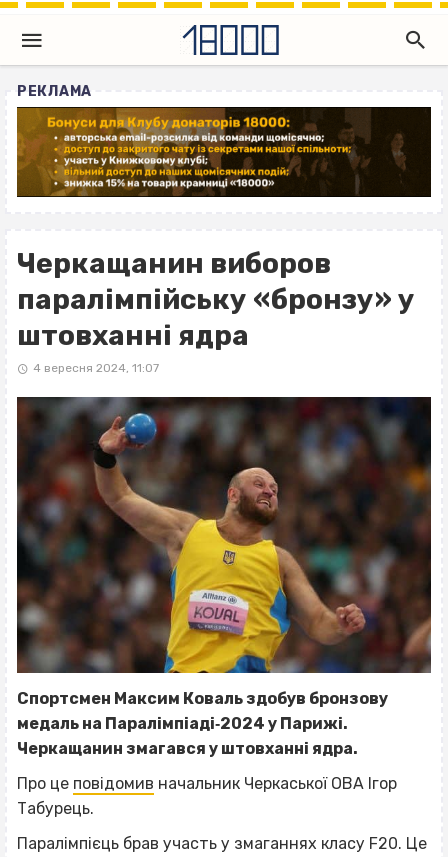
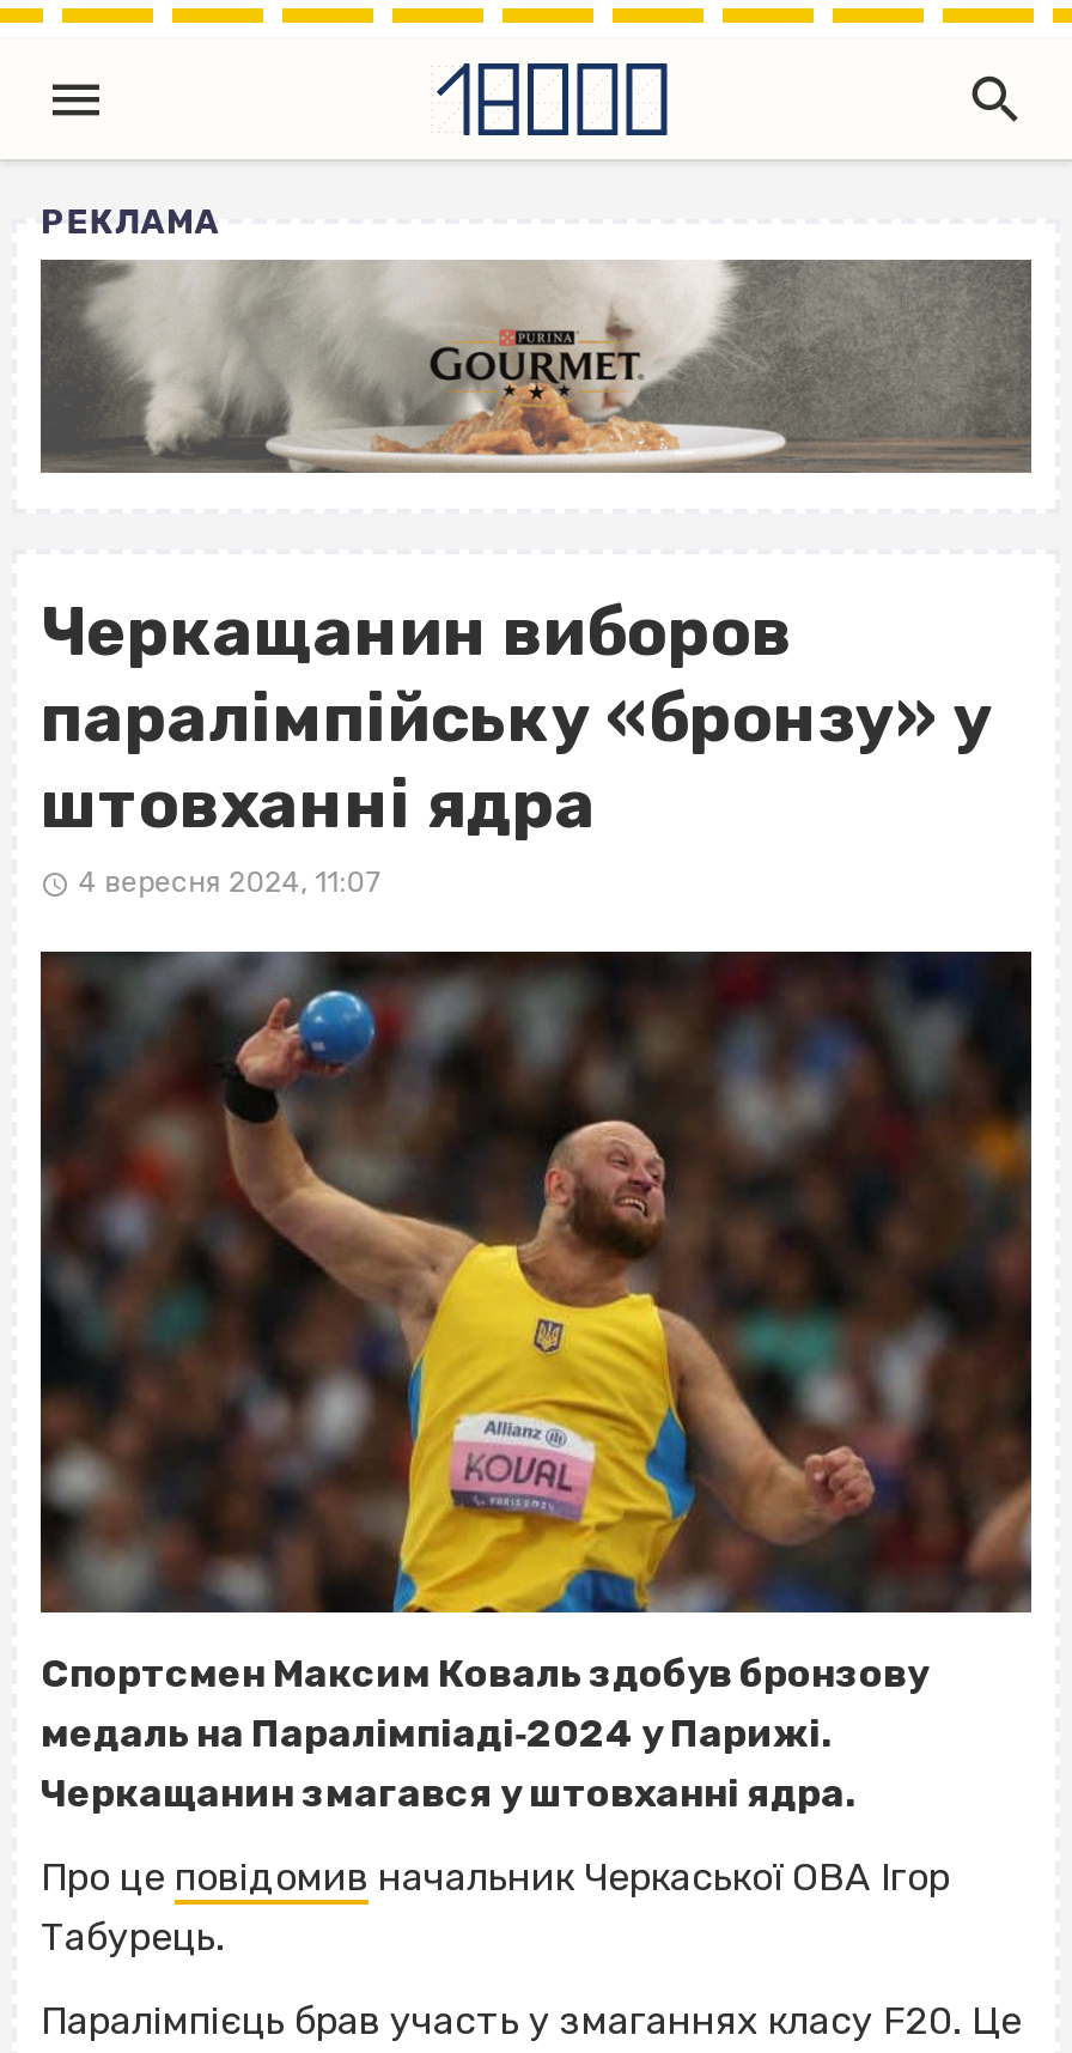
[17,106,431,198] [image] -> [41,257,1034,475] [image]

